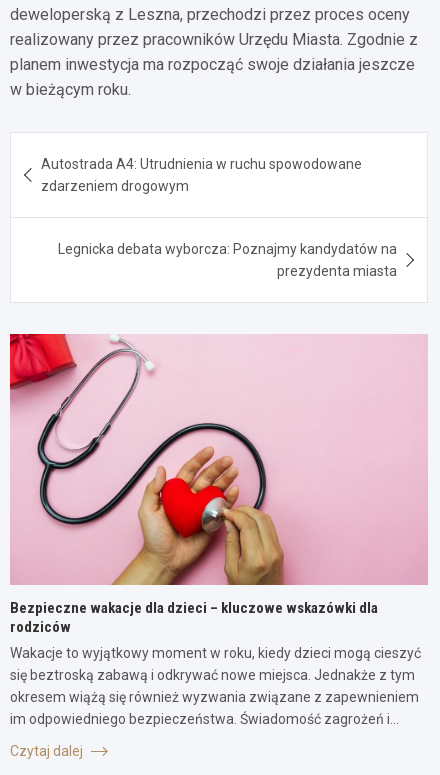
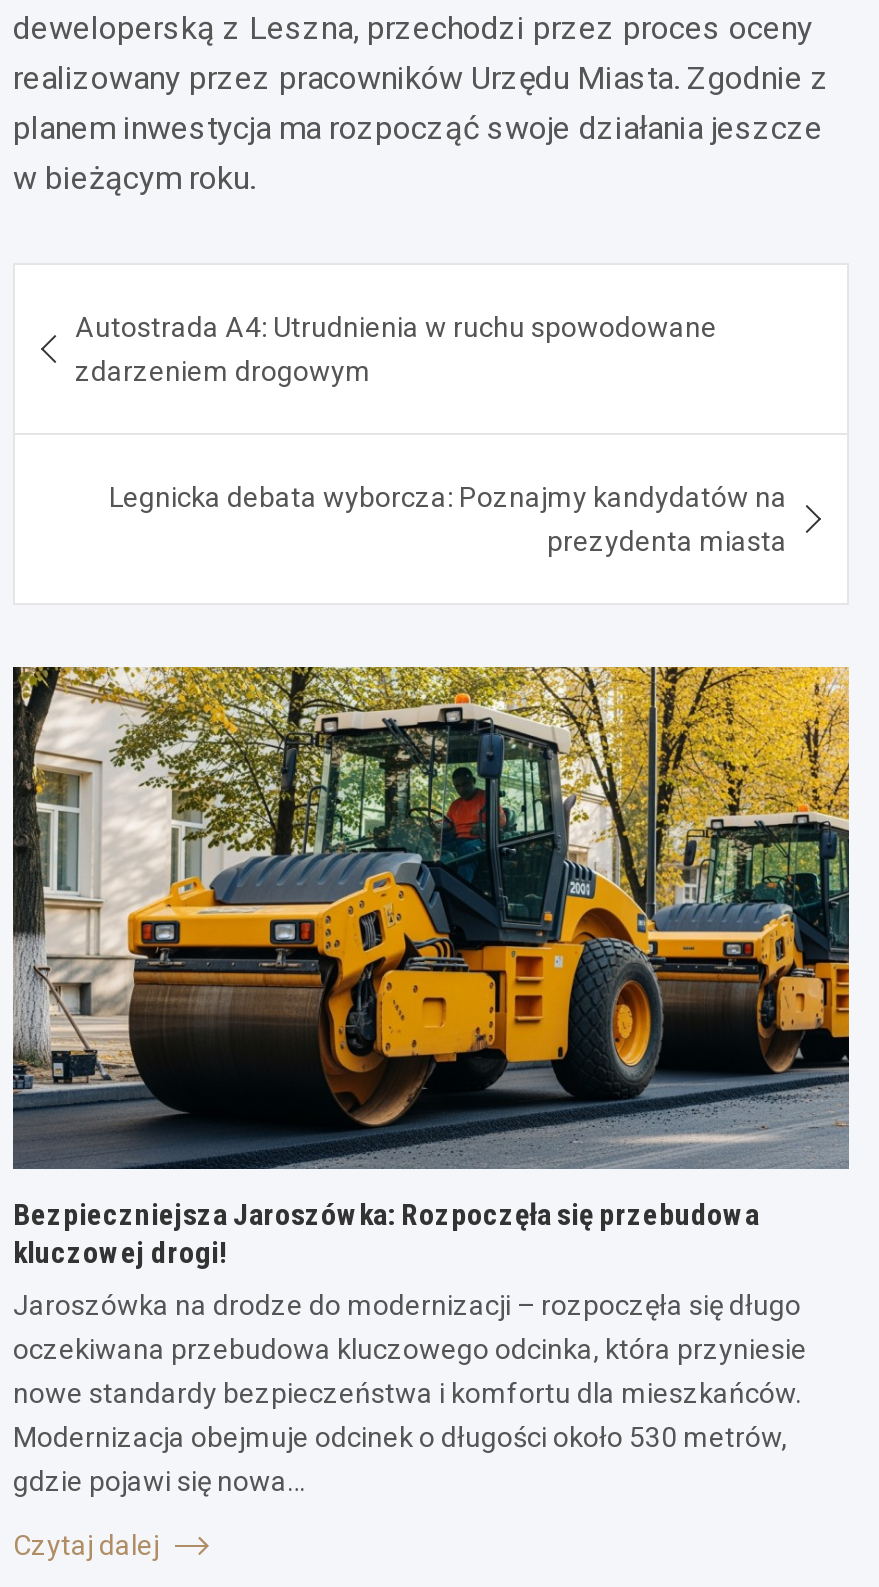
[9,333,428,636] [image] | Bezpieczne wakacje dla dzieci – kluczowe wskazówki dla | rodziców -> [11,665,851,1270] [image] | Bezpieczniejsza Jaroszówka: Rozpoczęła się przebudowa | kluczowej drogi!
[10,645,421,727] Wakacje to wyjątkowy moment w roku, kiedy dzieci mogą cieszyć | się beztroską zabawą i odkrywać nowe miejsca. Jednakże z tym | okresem wiążą się również wyzwania związane z zapewnieniem | im odpowiedniego bezpieczeństwa. Świadomość zagrożeń i… -> [13,1288,807,1496] Jaroszówka na drodze do modernizacji – rozpoczęła się długo | oczekiwana przebudowa kluczowego odcinka, która przyniesie | nowe standardy bezpieczeństwa i komfortu dla mieszkańców. | Modernizacja obejmuje odcinek o długości około 530 metrów, | gdzie pojawi się nowa…

